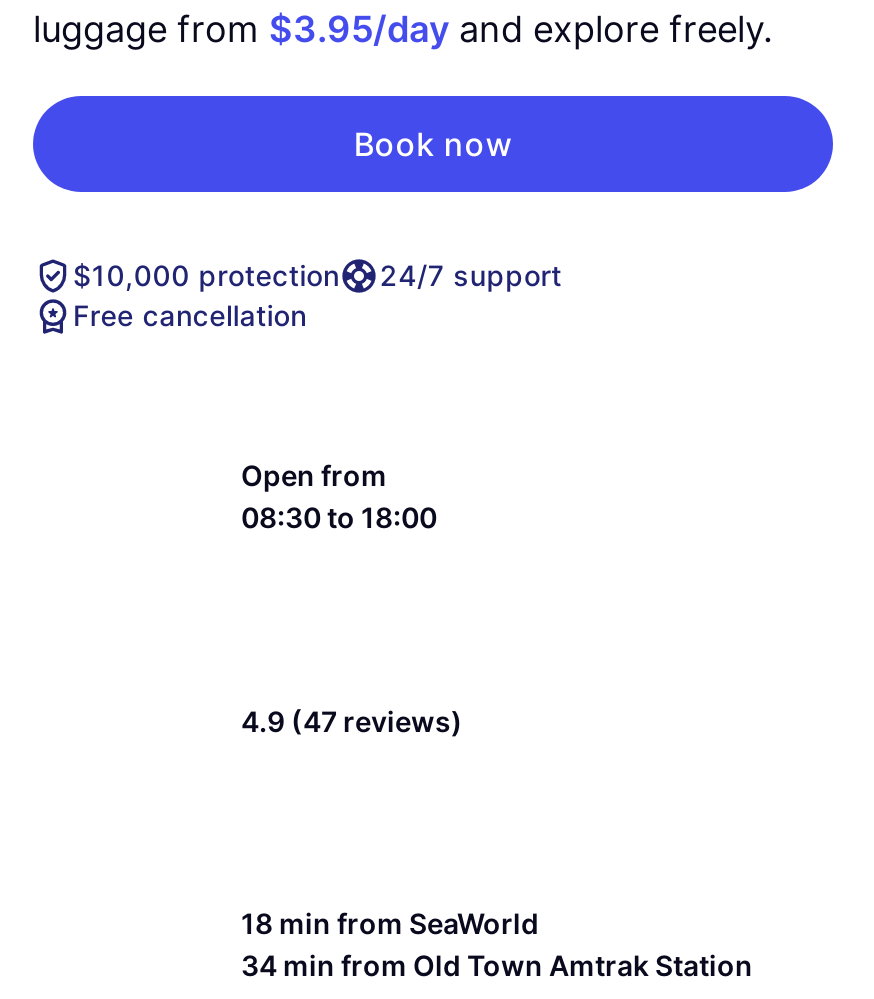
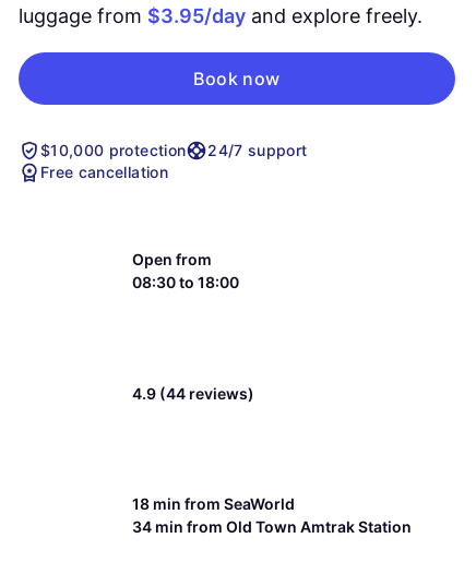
[241,703,463,737] 4.9 (47 reviews) -> [132,384,254,402] 4.9 (44 reviews)

